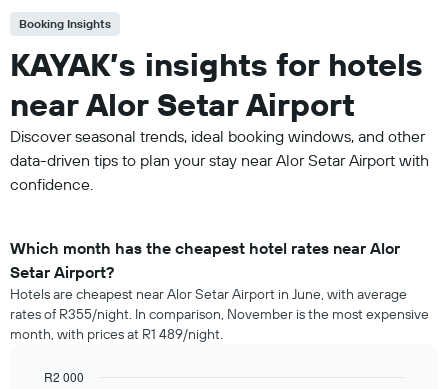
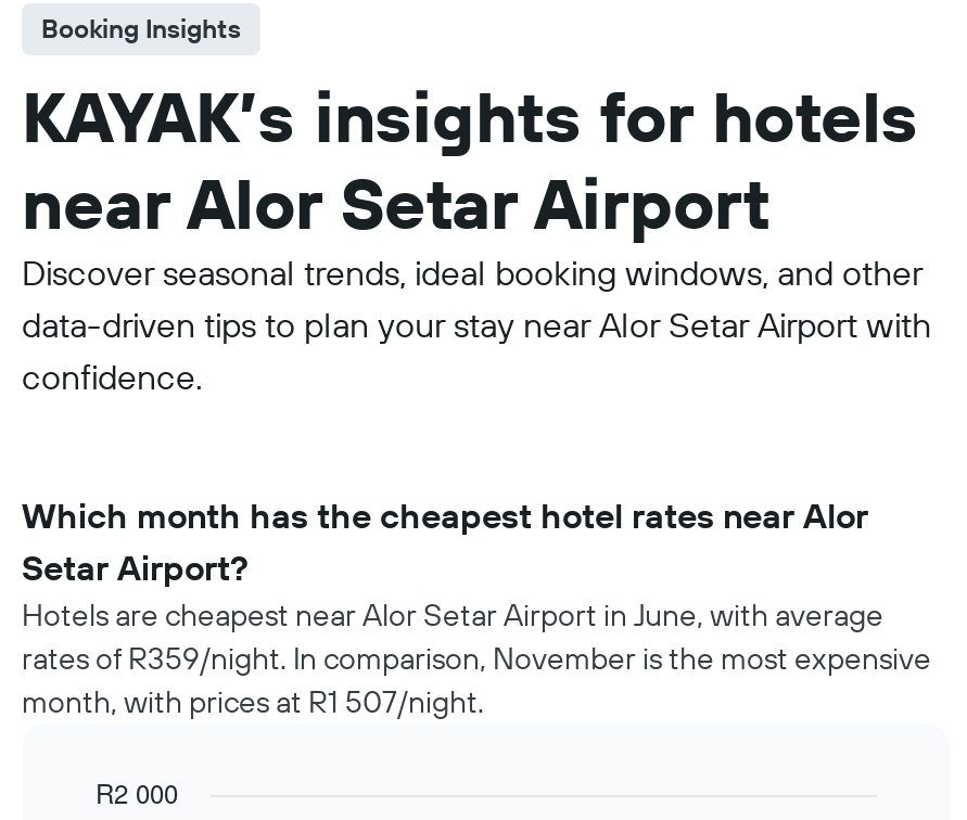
[10,305,429,323] rates of R355/night. In comparison, November is the most expensive -> [22,639,931,678] rates of R359/night. In comparison, November is the most expensive
[10,325,223,343] month, with prices at R1 489/night. -> [22,682,484,721] month, with prices at R1 507/night.

